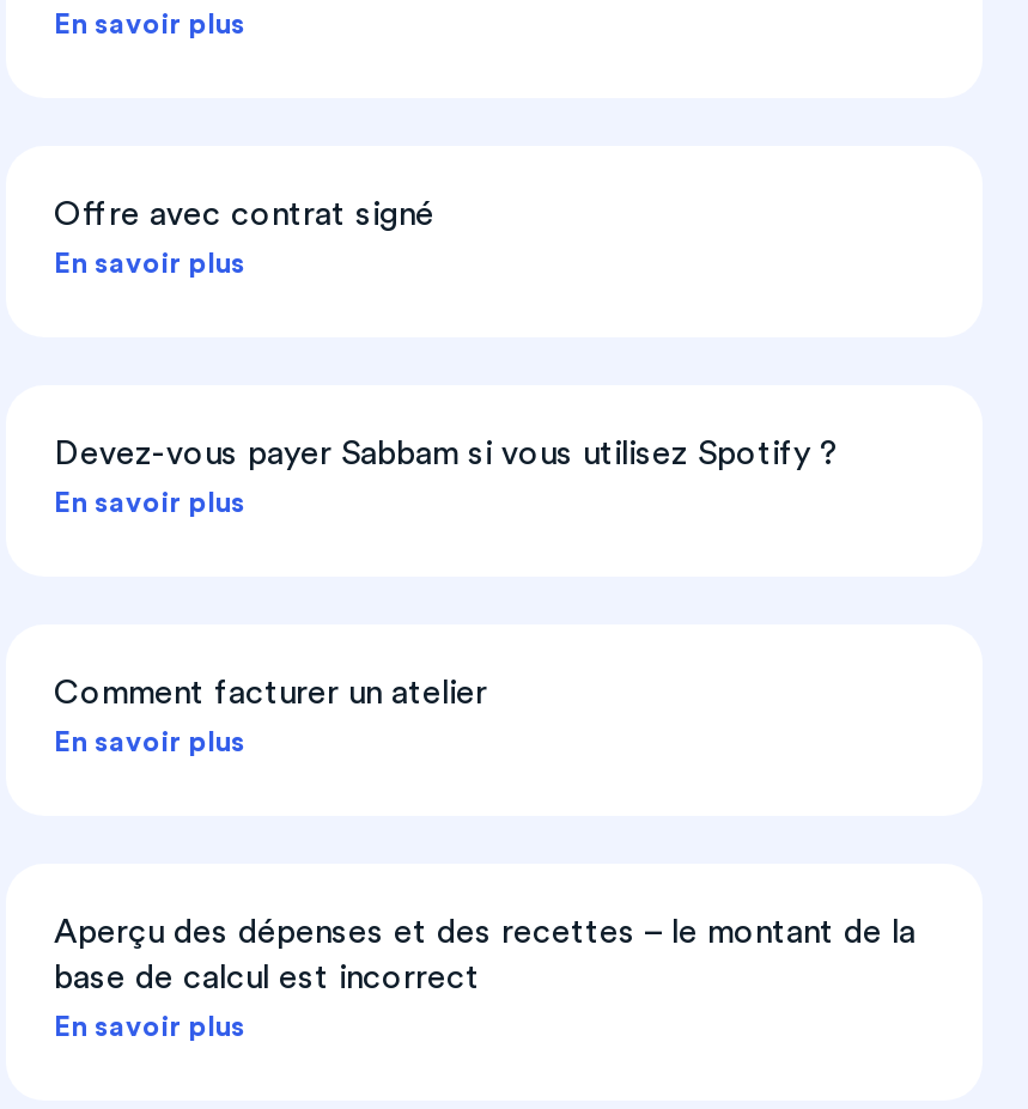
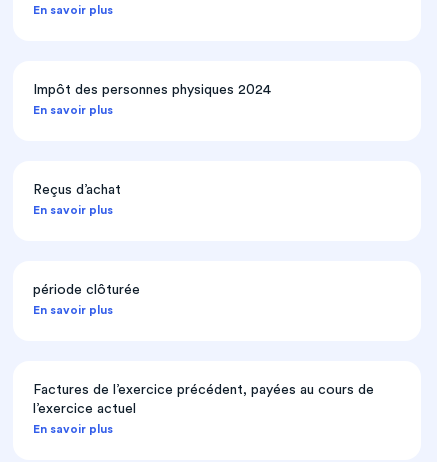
[54,199,434,233] Offre avec contrat signé -> [33,83,271,97] Impôt des personnes physiques 2024
[54,438,839,472] Devez-vous payer Sabbam si vous utilisez Spotify ? -> [33,183,121,197] Reçus d’achat
[54,678,487,711] Comment facturer un atelier -> [33,283,140,297] période clôturée
[54,917,916,996] Aperçu des dépenses et des recettes – le montant de la | base de calcul est incorrect -> [33,383,374,416] Factures de l’exercice précédent, payées au cours de | l’exercice actuel

